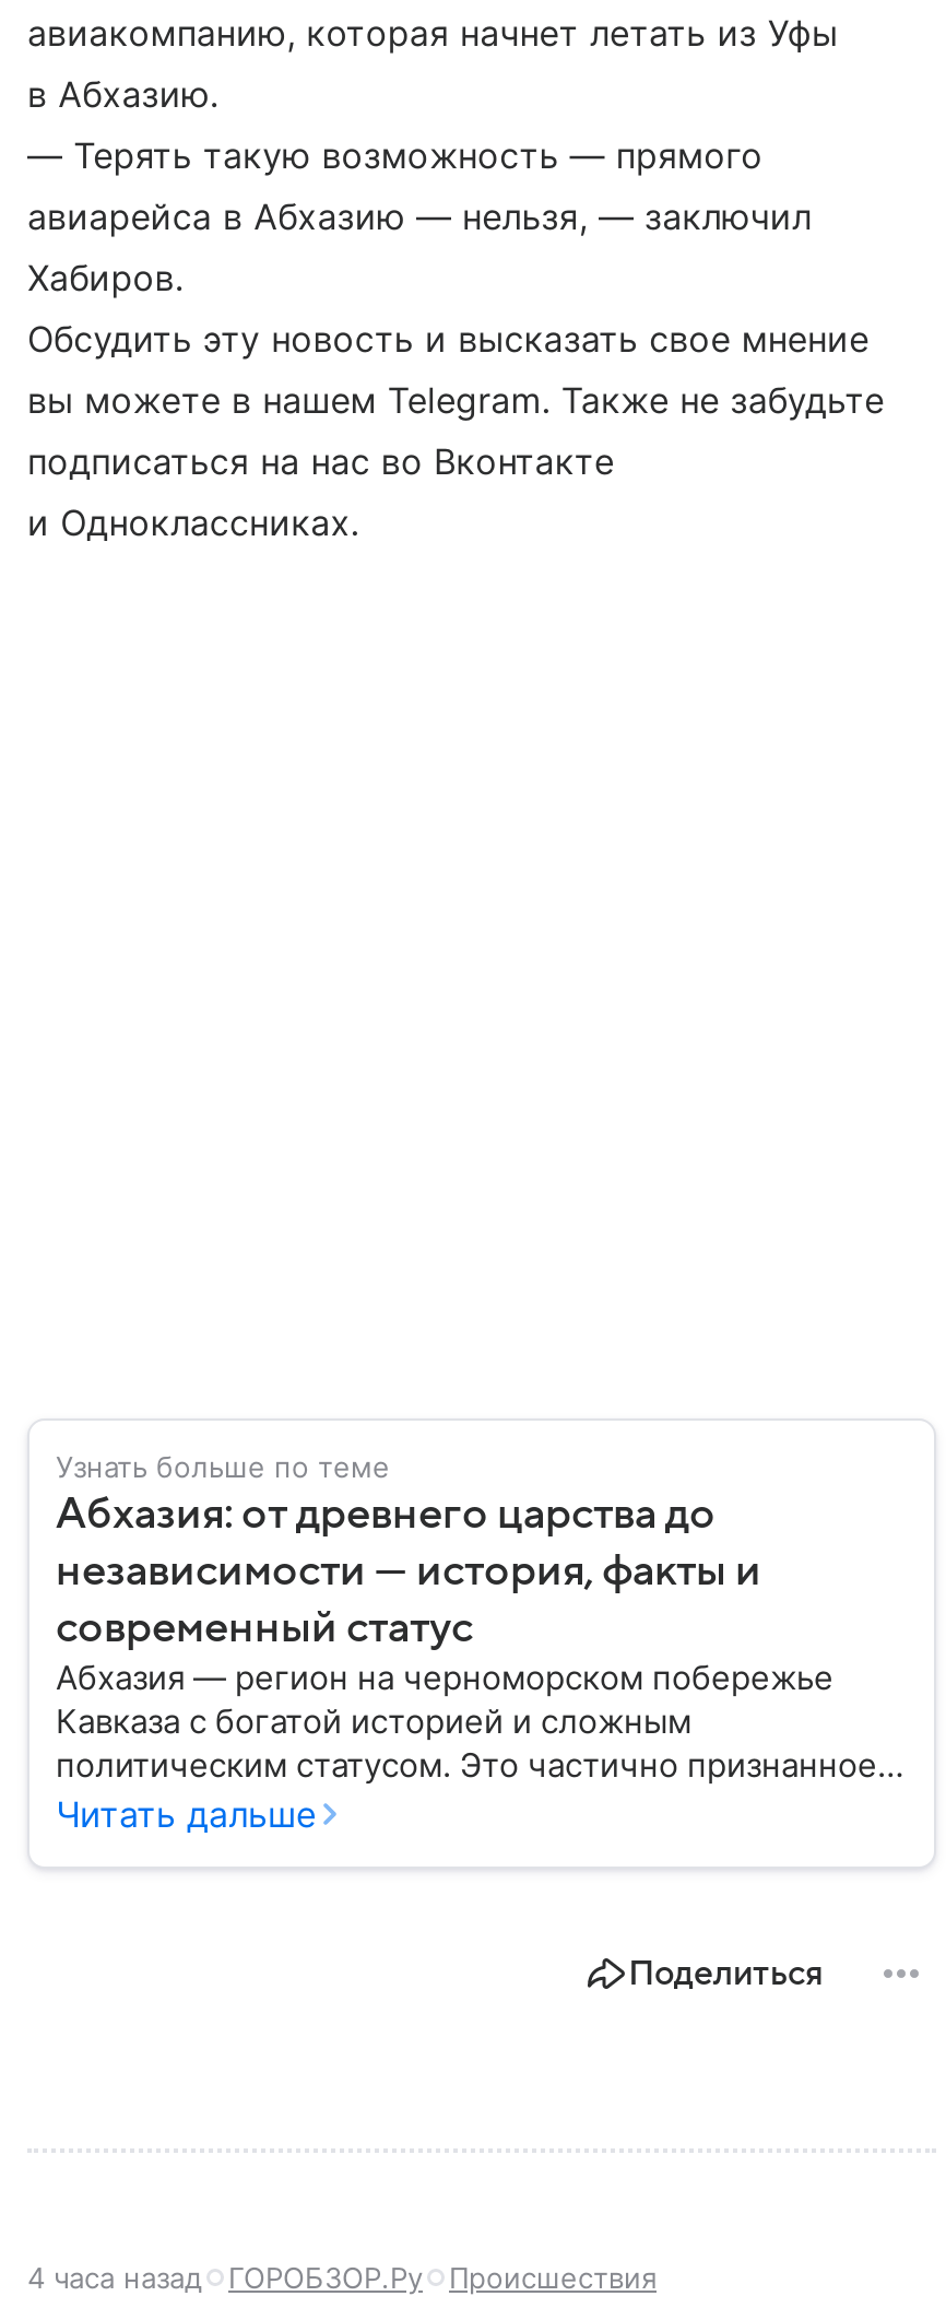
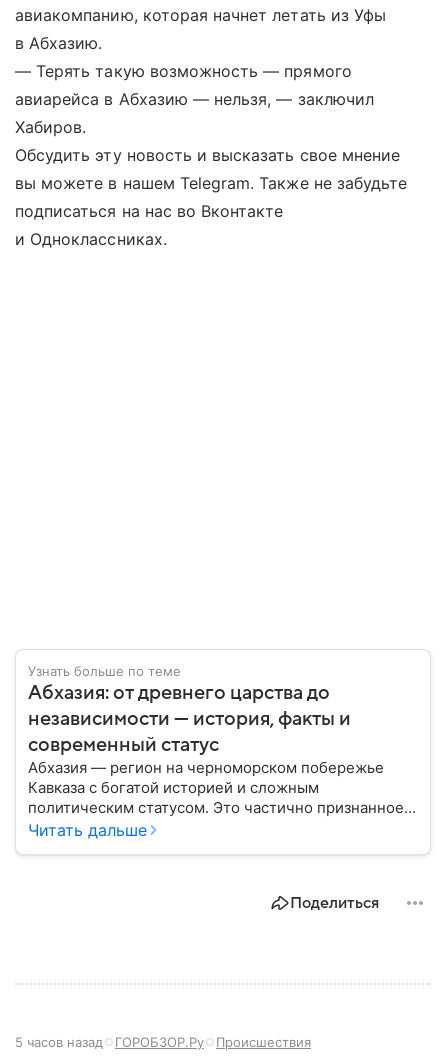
[27,2259,657,2294] 4 часа назад ГОРОБЗОР.Ру Происшествия -> [15,1034,311,1050] 5 часов назад ГОРОБЗОР.Ру Происшествия

